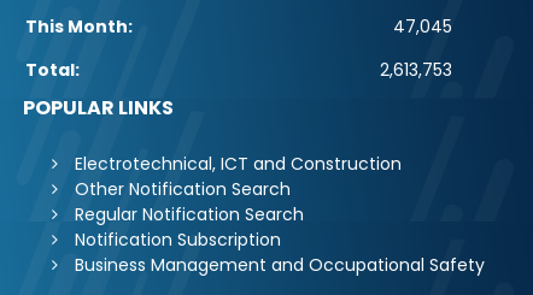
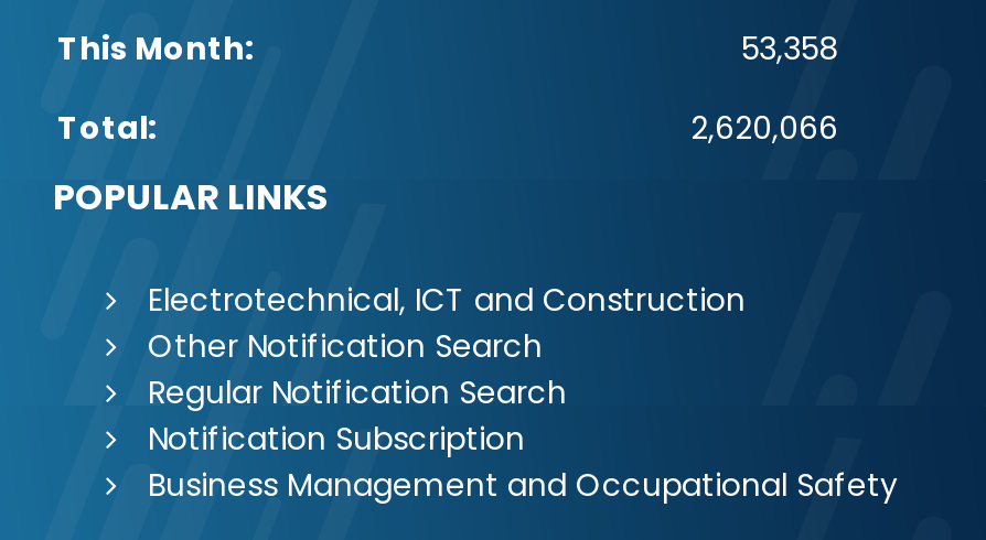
[393,14,452,38] 47,045 -> [741,26,838,70] 53,358
[380,57,452,82] 2,613,753 -> [690,105,838,149] 2,620,066

